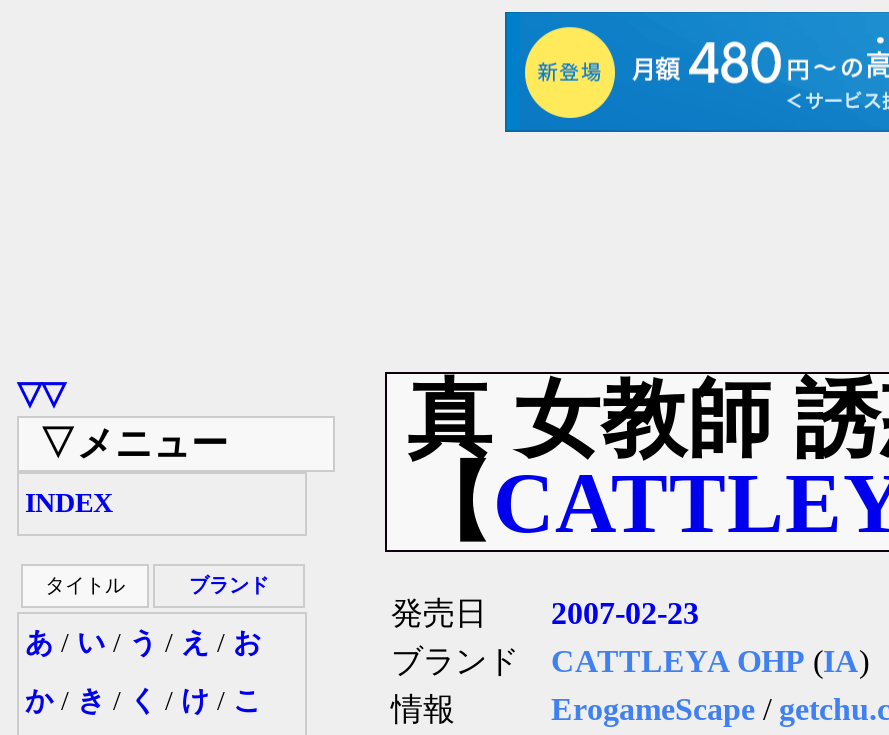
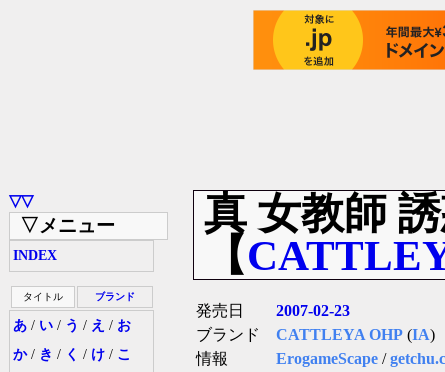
[503,10,883,134] [image] -> [252,9,442,71] [image]

